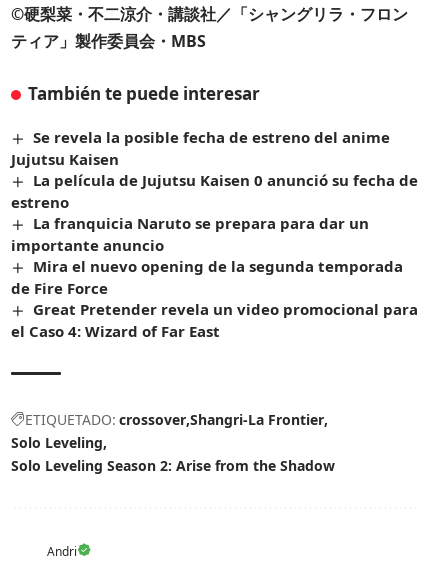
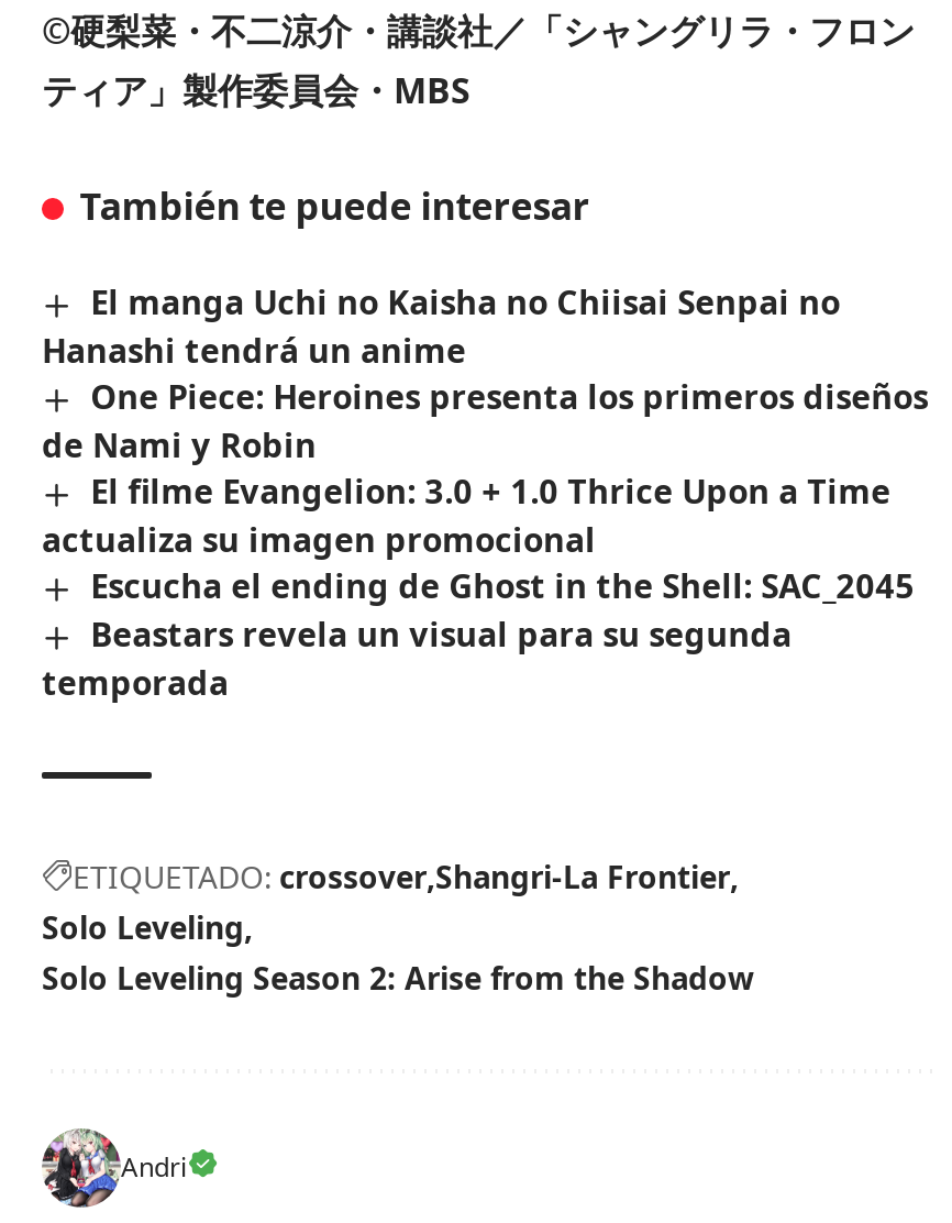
[11,127,418,341] Se revela la posible fecha de estreno del anime | Jujutsu Kaisen | La película de Jujutsu Kaisen 0 anunció su fecha de | estreno | La franquicia Naruto se prepara para dar un | importante anuncio | Mira el nuevo opening de la segunda temporada | de Fire Force | Great Pretender revela un video promocional para | el Caso 4: Wizard of Far East -> [42,280,928,703] El manga Uchi no Kaisha no Chiisai Senpai no | Hanashi tendrá un anime | One Piece: Heroines presenta los primeros diseños | de Nami y Robin | El filme Evangelion: 3.0 + 1.0 Thrice Upon a Time | actualiza su imagen promocional | Escucha el ending de Ghost in the Shell: SAC_2045 | Beastars revela un visual para su segunda | temporada
none -> [40,1126,117,1210] [image]

